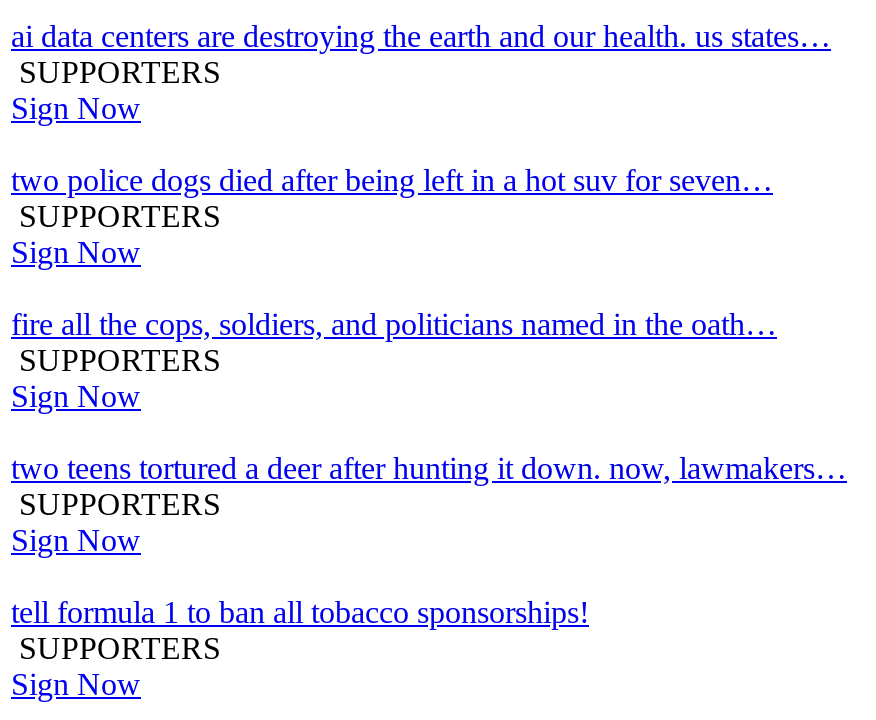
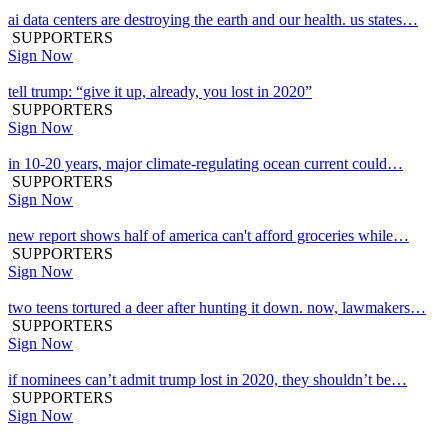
[11,163,773,197] two police dogs died after being left in a hot suv for seven… -> [8,83,312,100] tell trump: “give it up, already, you lost in 2020”
[11,307,777,341] fire all the cops, soldiers, and politicians named in the oath… -> [8,155,409,244] in 10-20 years, major climate-regulating ocean current could… | SUPPORTERS | Sign Now | new report shows half of america can't afford groceries while…
[11,595,589,629] tell formula 1 to ban all tobacco sponsorships! -> [8,371,407,388] if nominees can’t admit trump lost in 2020, they shouldn’t be…

